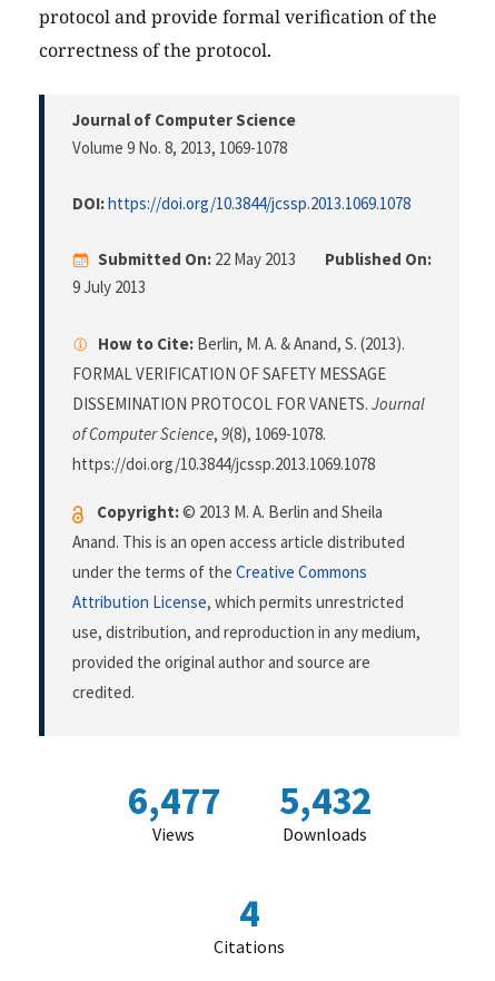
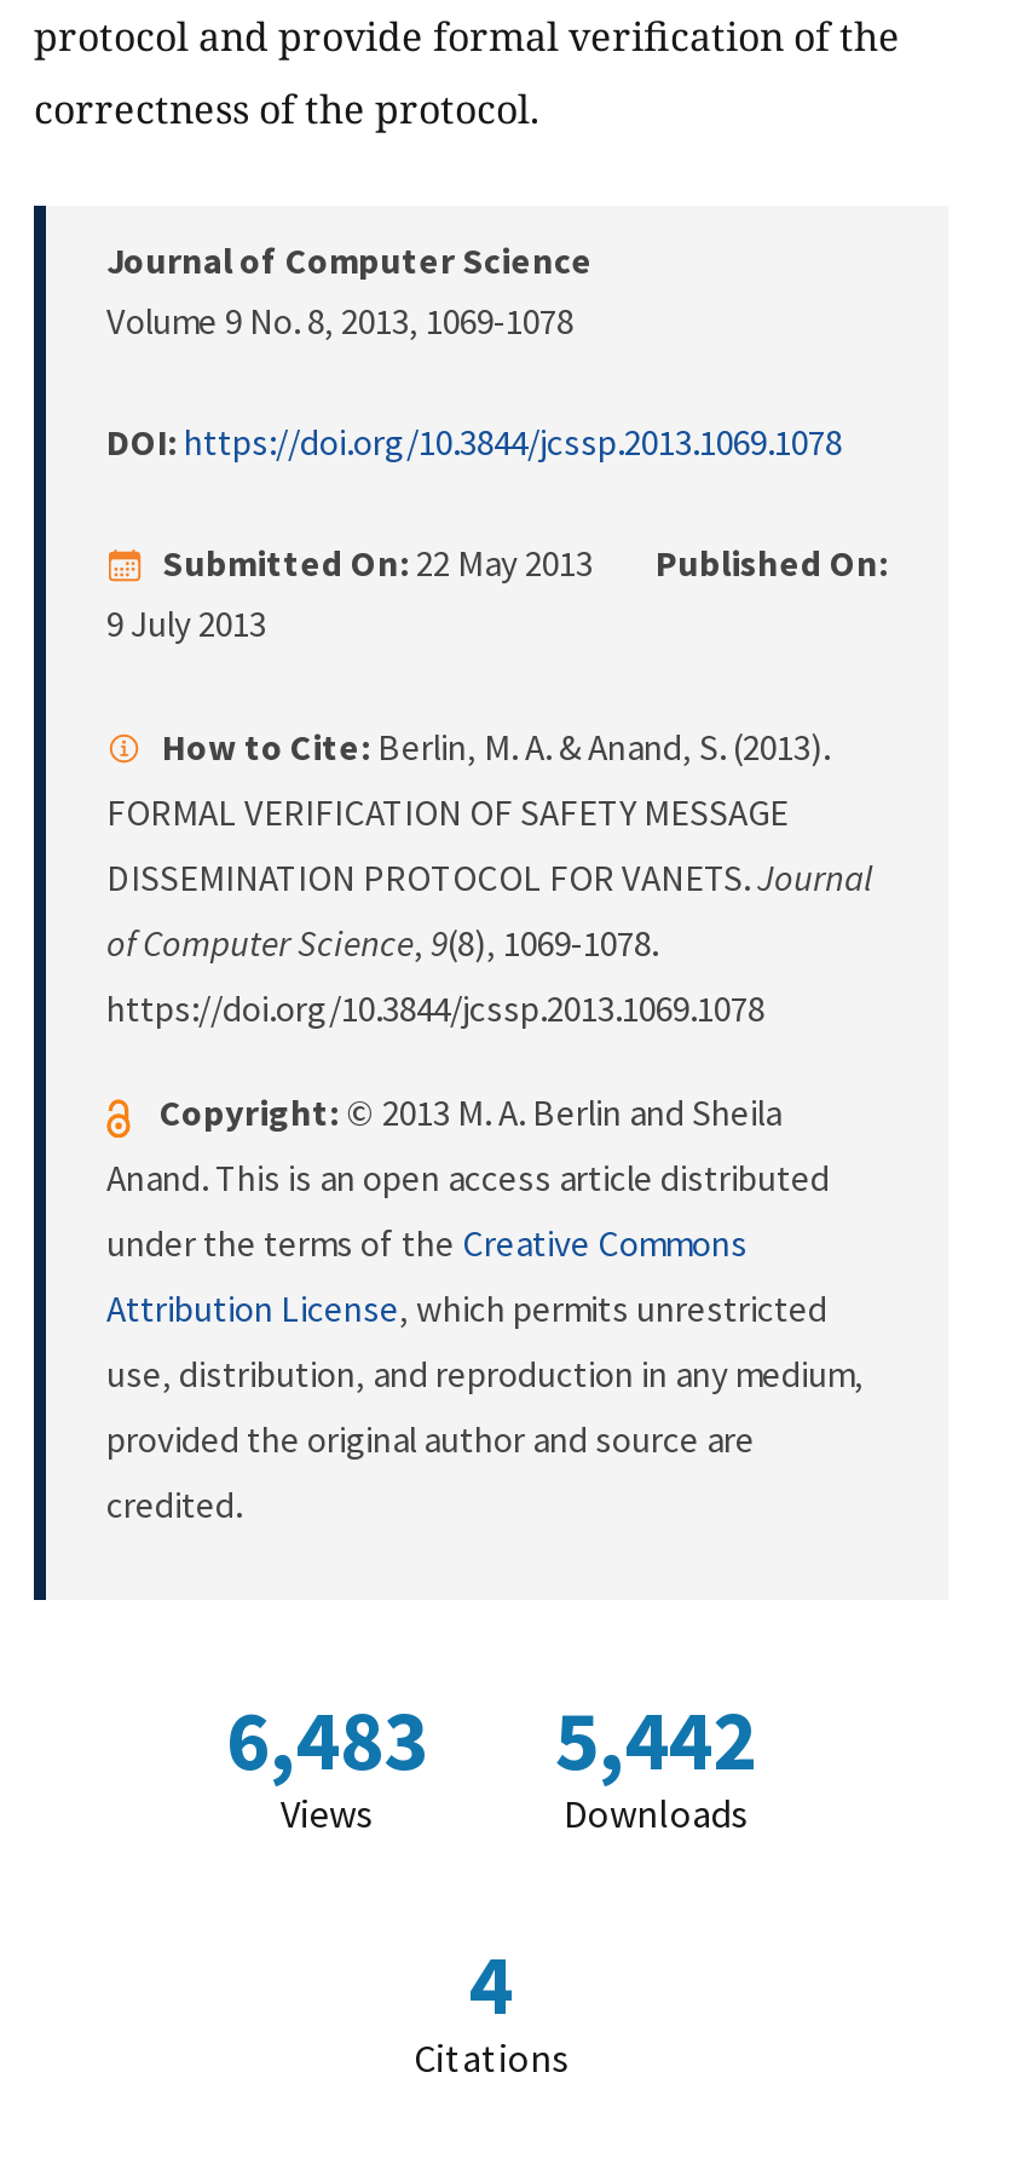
[127,777,220,826] 6,477 -> [226,1688,427,1795] 6,483
[279,777,371,826] 5,432 -> [555,1688,756,1795] 5,442

